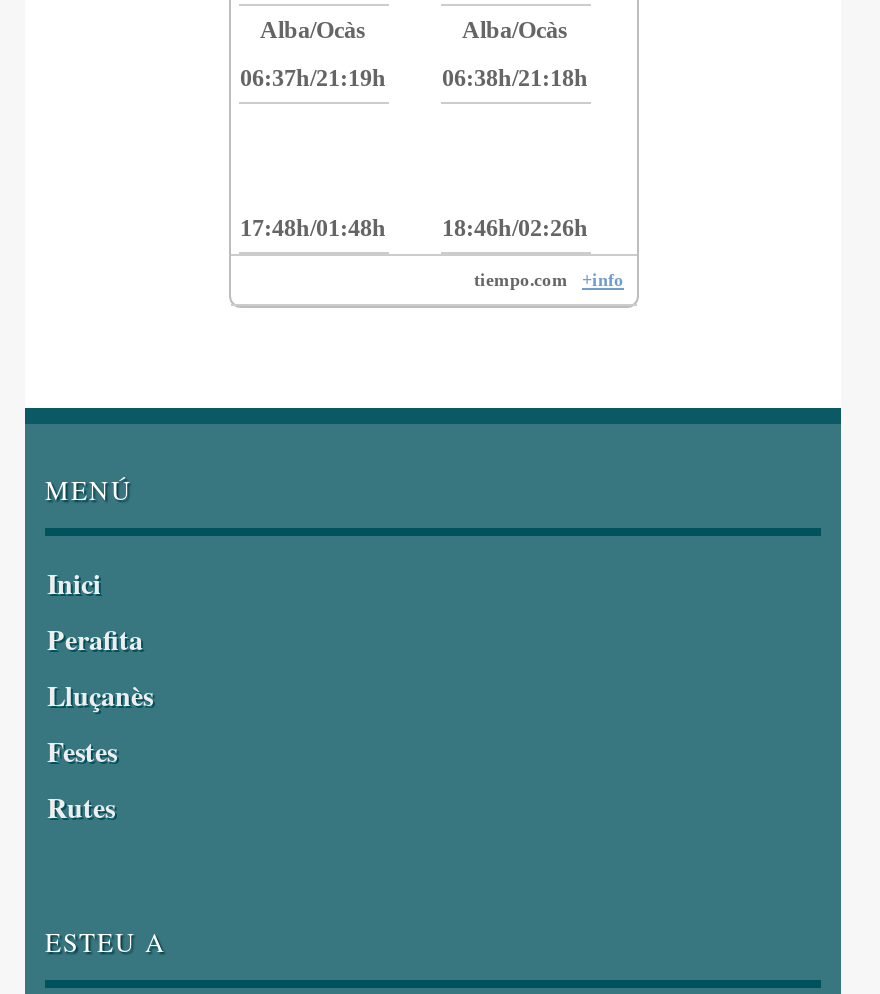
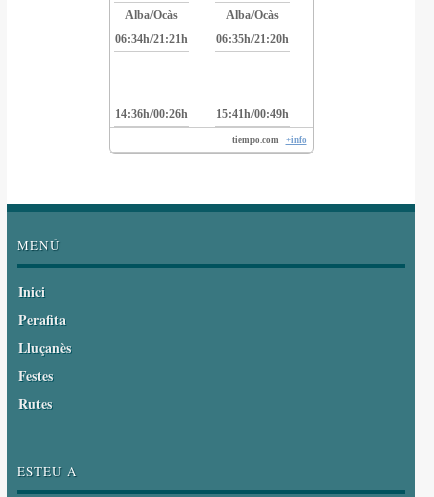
[240,64,386,92] 06:37h/21:19h -> [114,32,187,46] 06:34h/21:21h
[442,64,588,92] 06:38h/21:18h -> [215,32,288,46] 06:35h/21:20h
[240,214,386,242] 17:48h/01:48h -> [114,107,187,121] 14:36h/00:26h
[442,214,588,242] 18:46h/02:26h -> [215,107,288,121] 15:41h/00:49h

